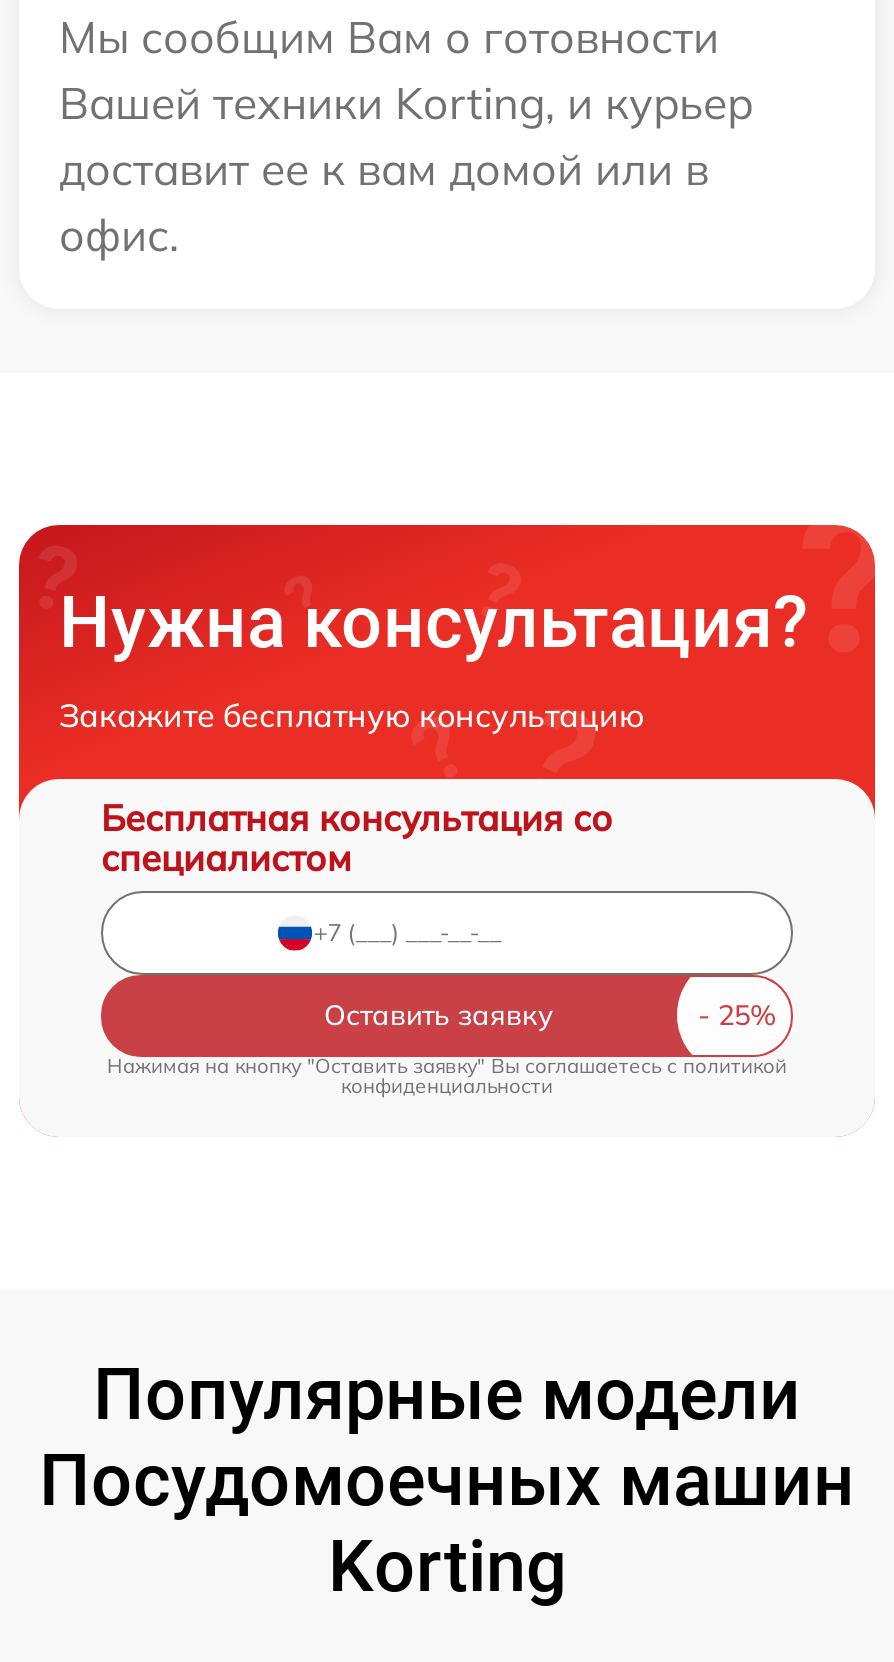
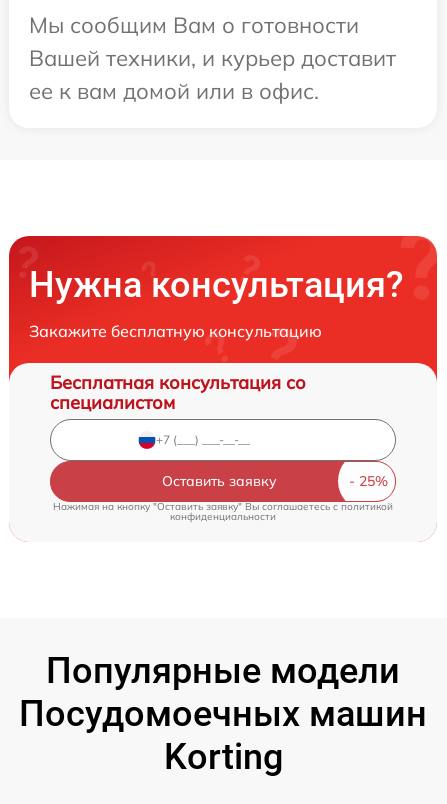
[59,75,753,263] Вашей техники Korting, и курьер | доставит ее к вам домой или в | офис. -> [29,44,396,105] Вашей техники, и курьер доставит | ее к вам домой или в офис.

